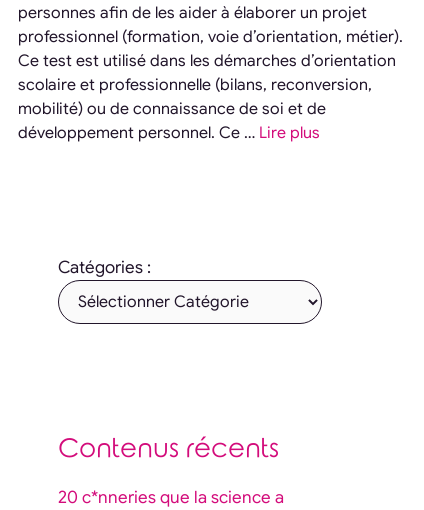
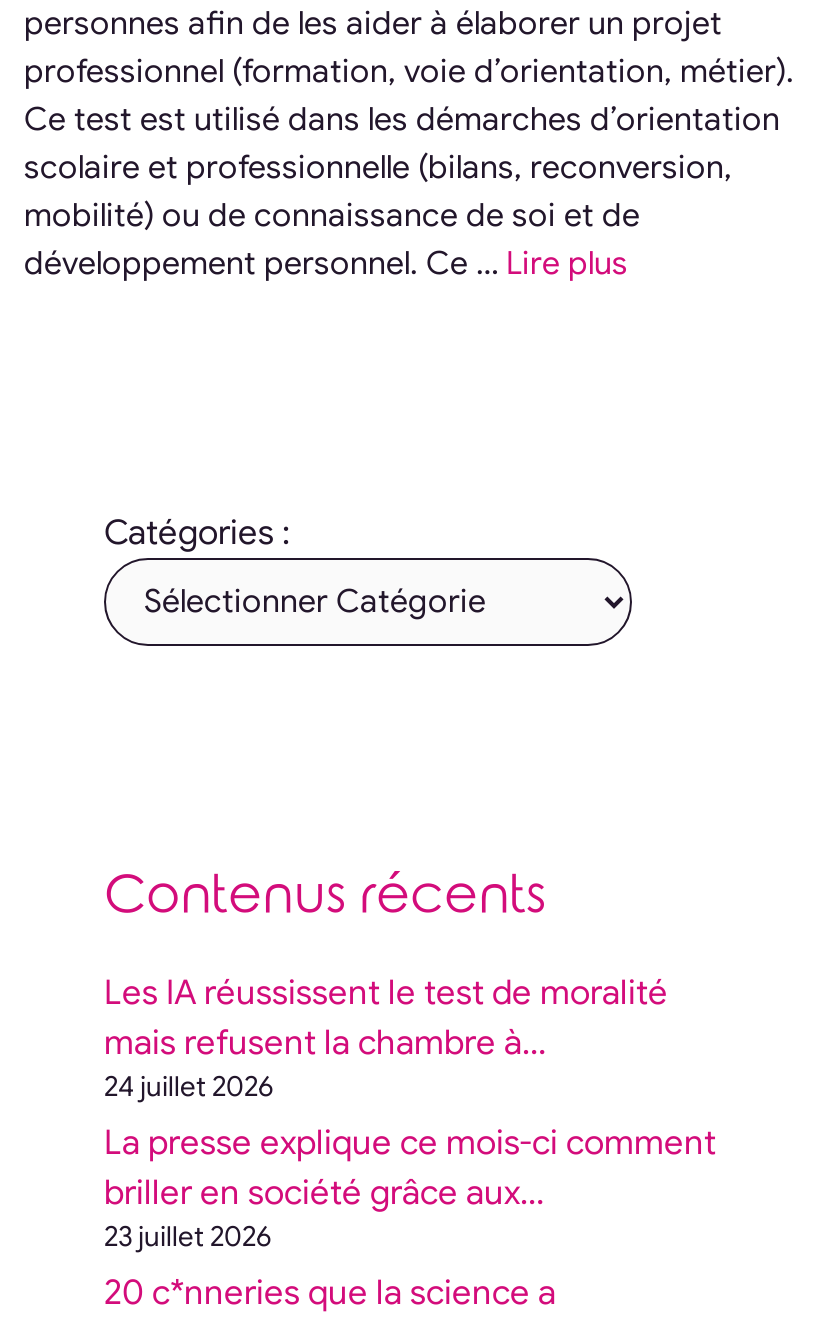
none -> [104,973,716,1255] Les IA réussissent le test de moralité | mais refusent la chambre à… | 24 juillet 2026 | La presse explique ce mois-ci comment | briller en société grâce aux… | 23 juillet 2026

